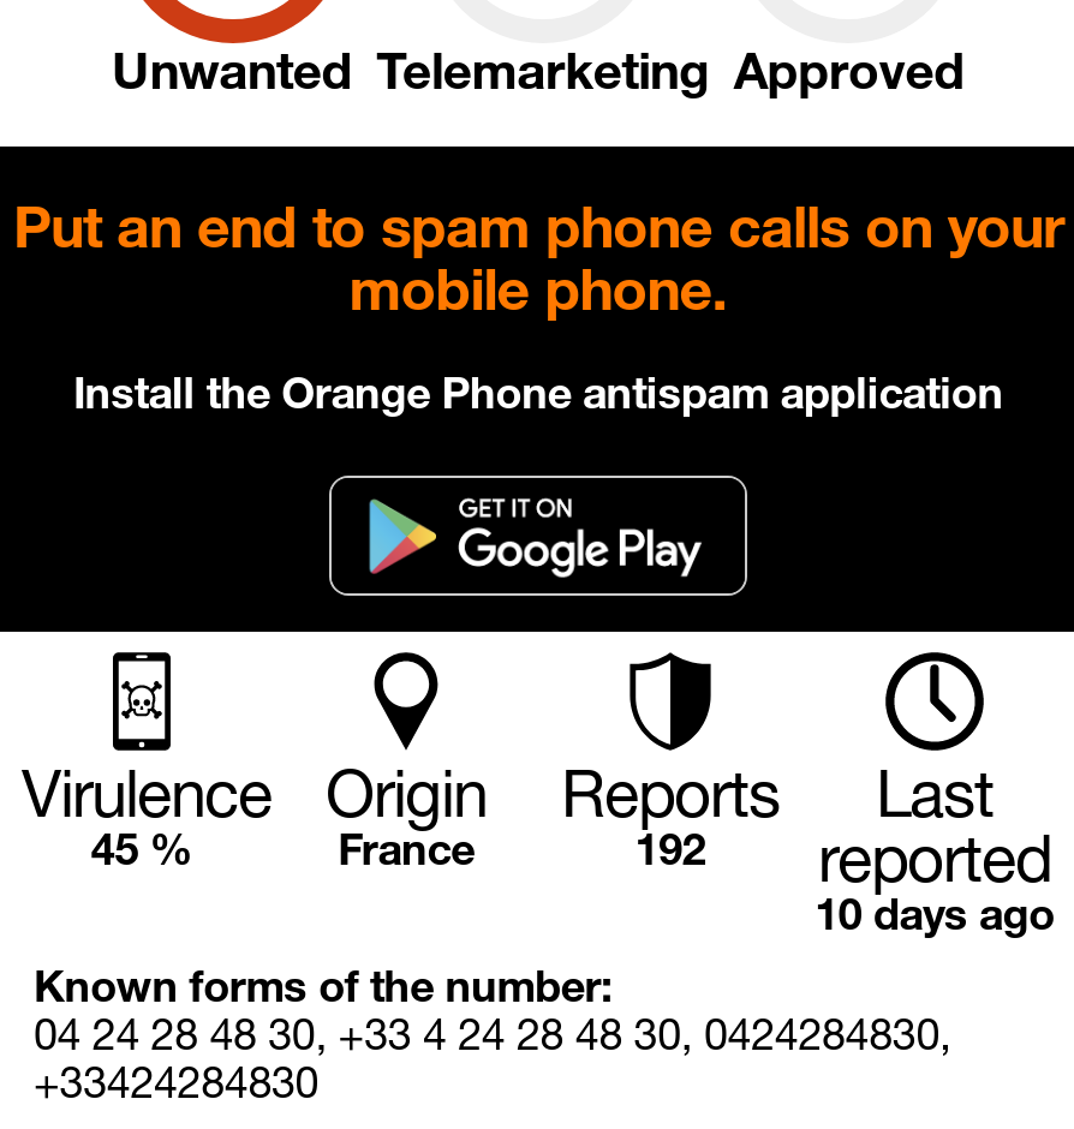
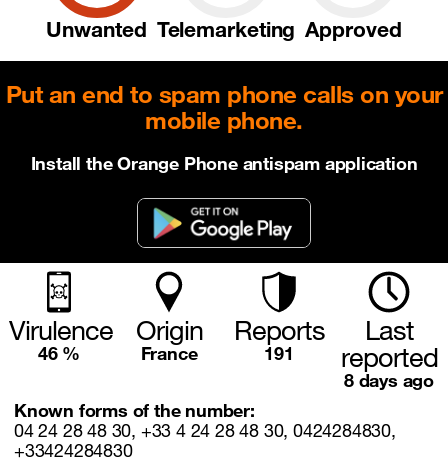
[91,822,192,874] 45 % -> [38,342,80,364] 46 %
[635,822,706,874] 192 -> [264,342,294,364] 191
[815,886,1055,939] 10 days ago -> [344,369,434,391] 8 days ago

